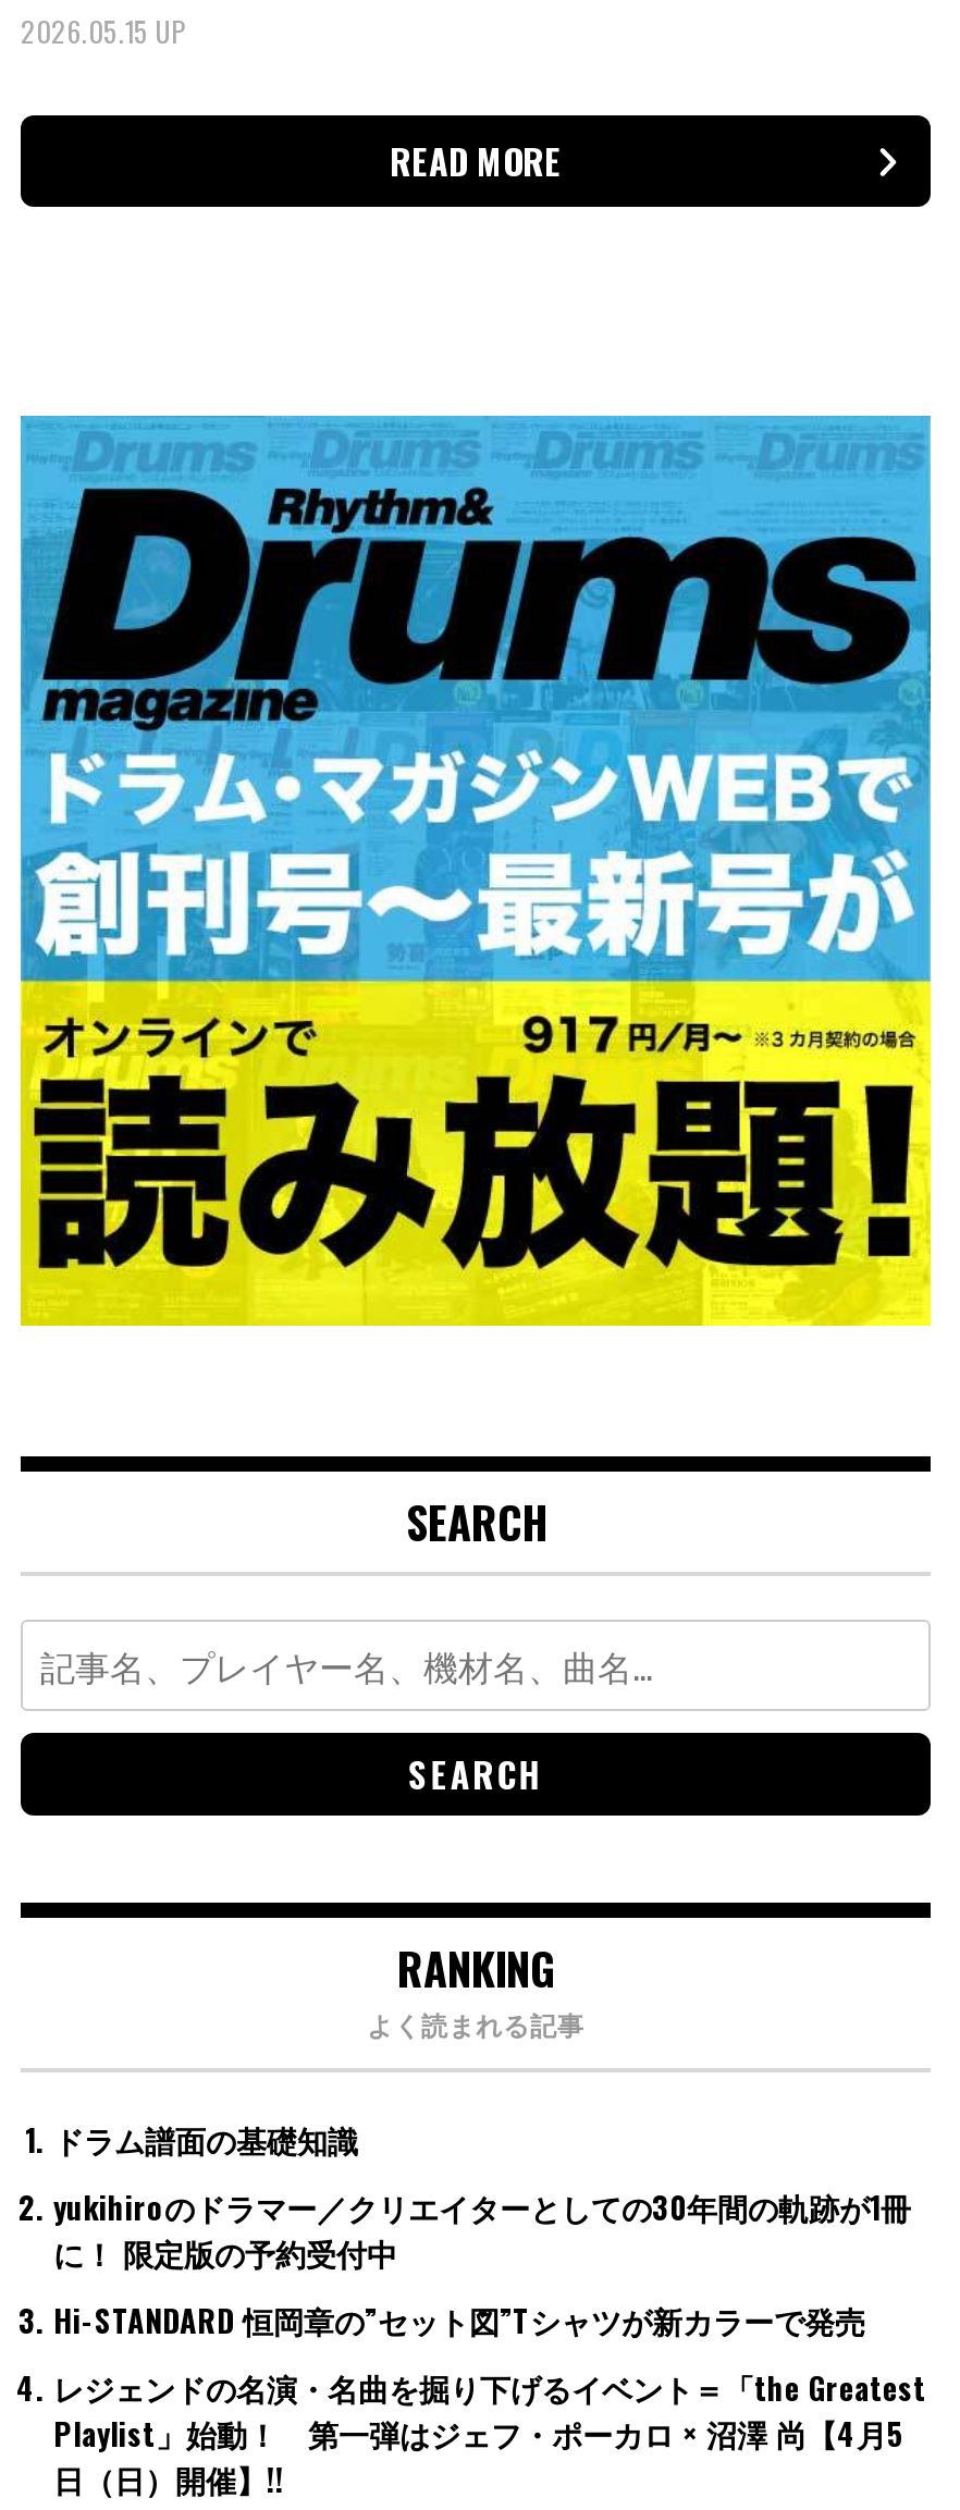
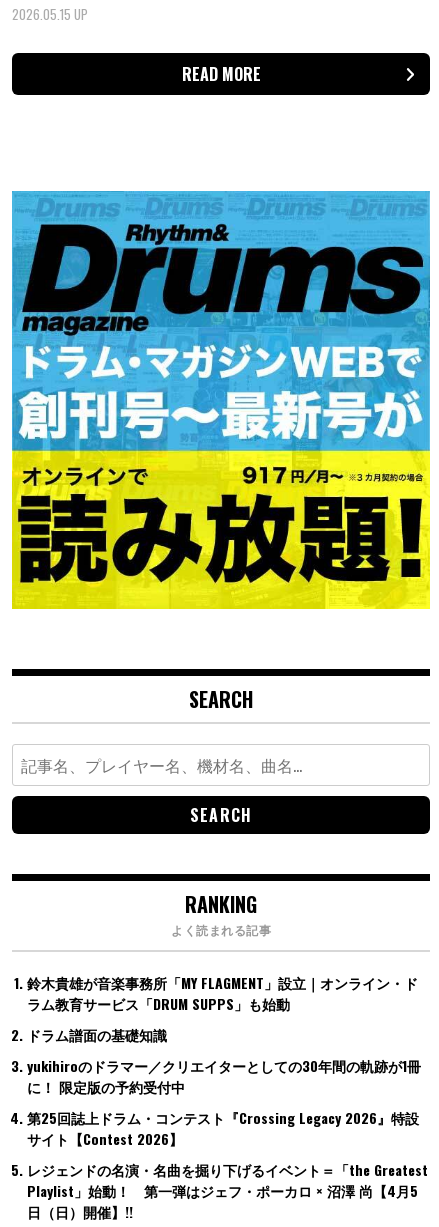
none -> [27,972,418,1014] 鈴木貴雄が音楽事務所「MY FLAGMENT」設立｜オンライン・ド | ラム教育サービス「DRUM SUPPS」も始動
[53,2296,865,2342] Hi-STANDARD 恒岡章の”セット図”Tシャツが新カラーで発売 -> [27,1107,419,1149] 第25回誌上ドラム・コンテスト『Crossing Legacy 2026』特設 | サイト【Contest 2026】

